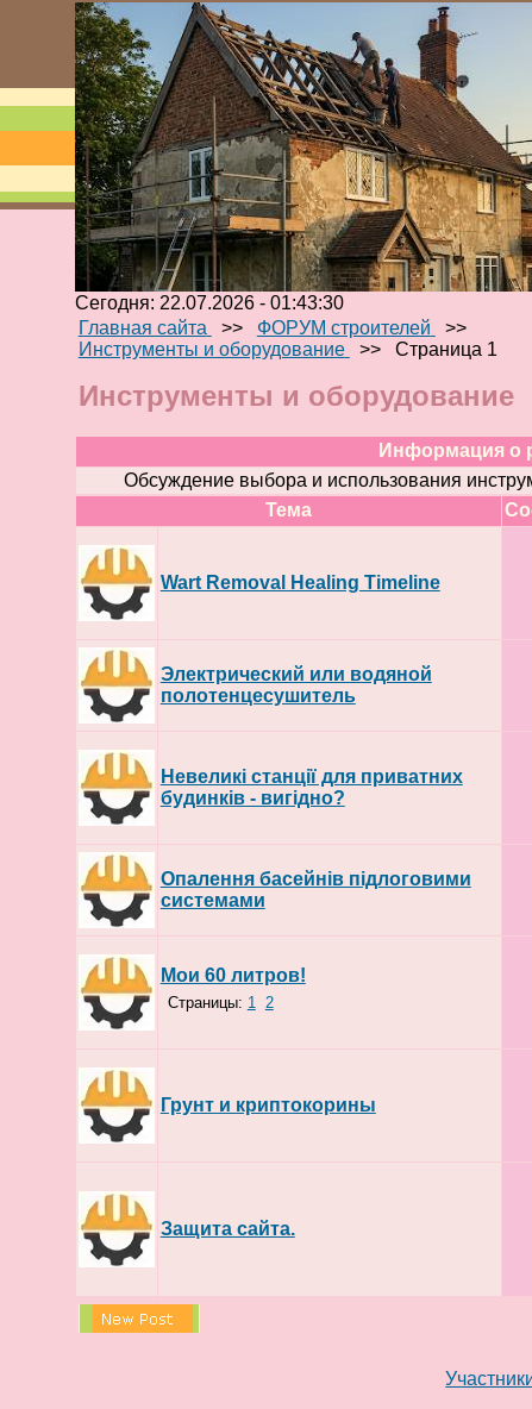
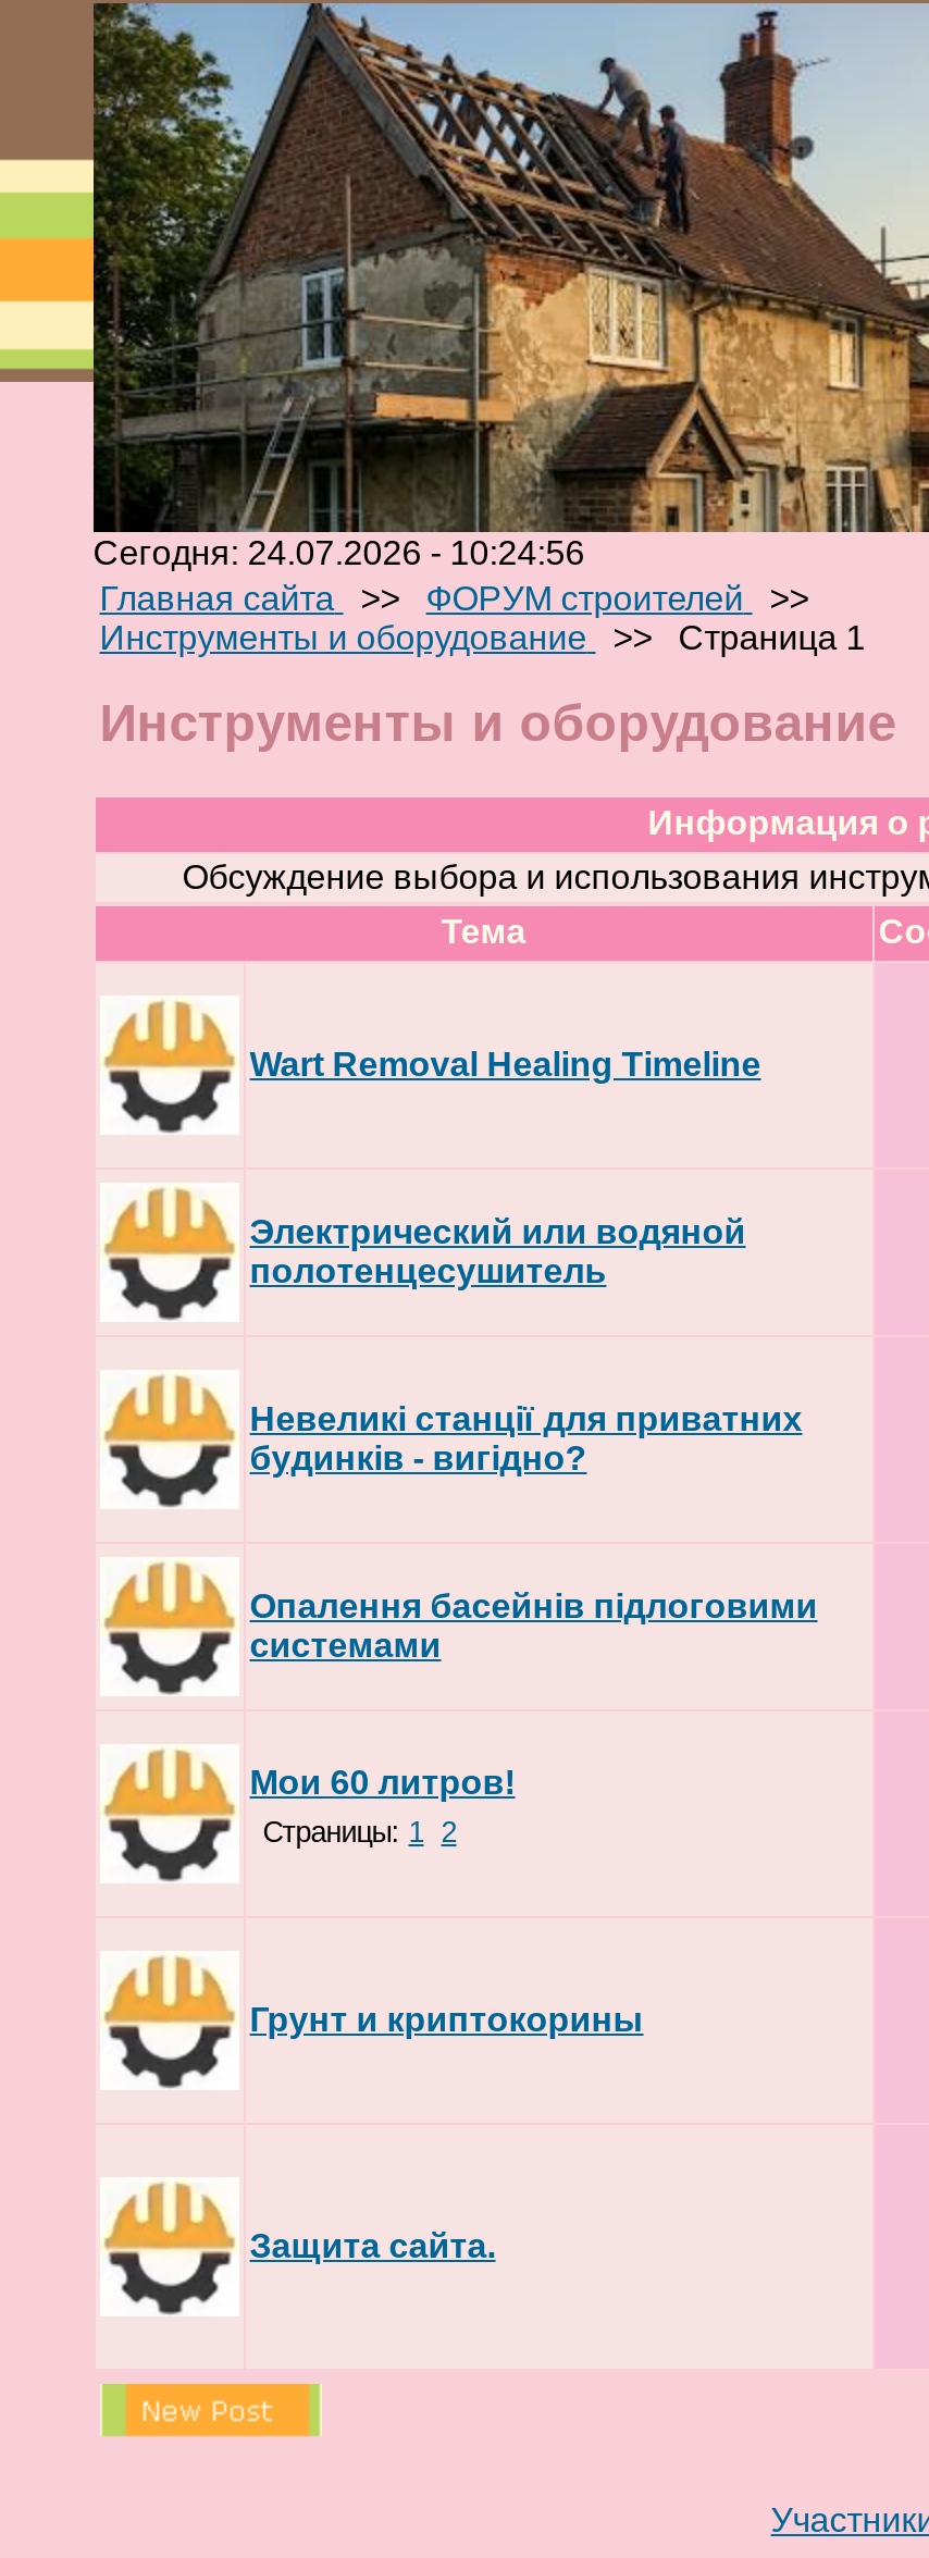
[75,293,344,313] Сегодня: 22.07.2026 - 01:43:30 -> [93,534,585,571] Сегодня: 24.07.2026 - 10:24:56

